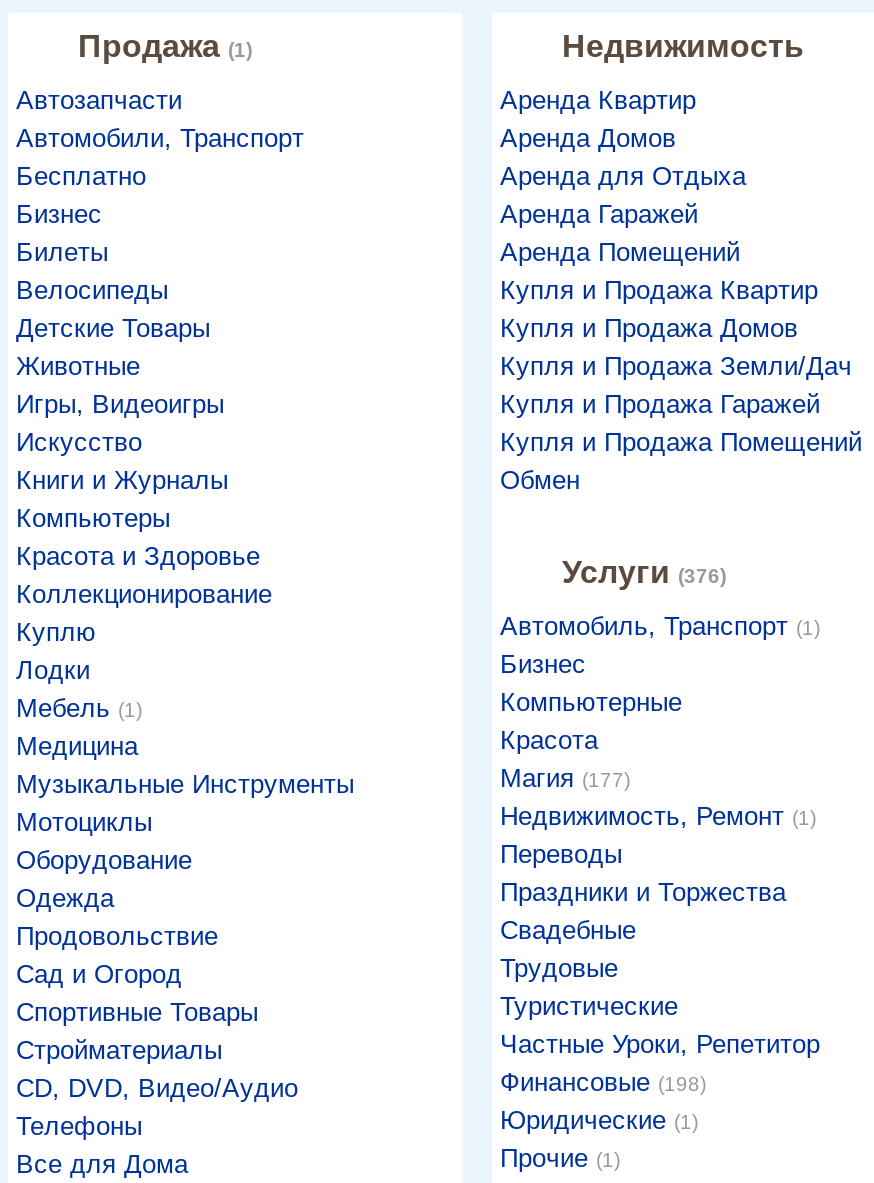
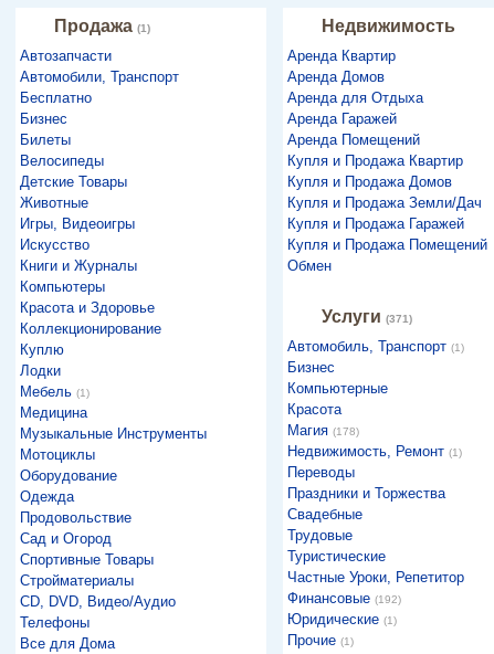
[562,556,726,590] Услуги (376) -> [322,307,412,326] Услуги (371)
[500,764,630,794] Магия (177) -> [287,422,359,439] Магия (178)
[500,1068,706,1098] Финансовые (198) -> [287,590,401,607] Финансовые (192)

